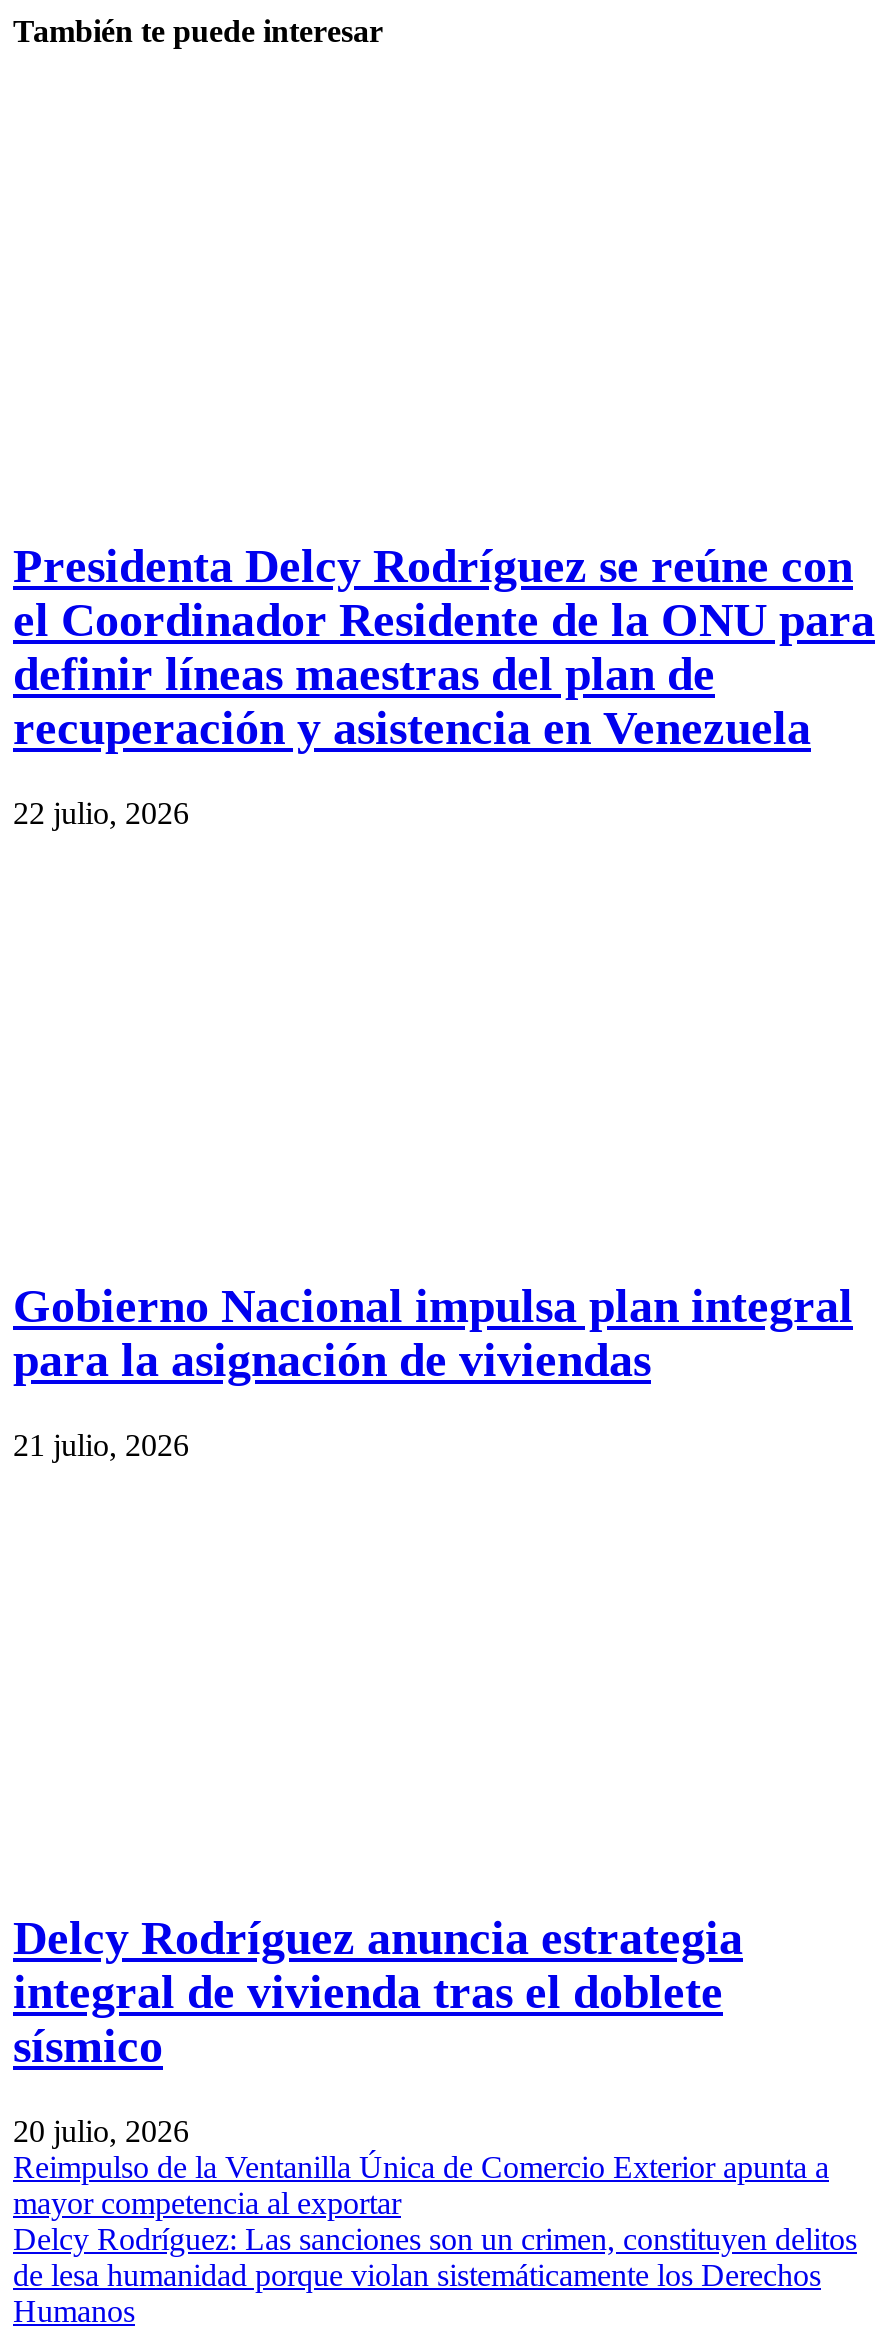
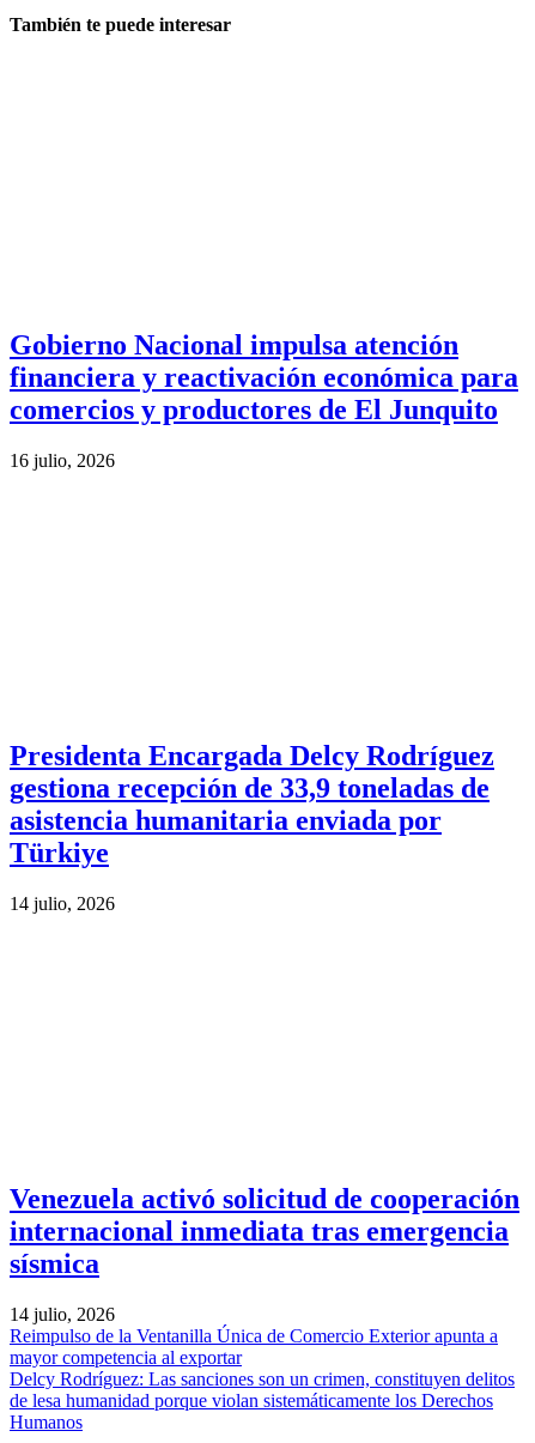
[13,540,875,754] Presidenta Delcy Rodríguez se reúne con | el Coordinador Residente de la ONU para | definir líneas maestras del plan de | recuperación y asistencia en Venezuela -> [10,330,518,425] Gobierno Nacional impulsa atención | financiera y reactivación económica para | comercios y productores de El Junquito
[13,796,189,830] 22 julio, 2026 -> [10,451,115,471] 16 julio, 2026
[13,1280,853,1386] Gobierno Nacional impulsa plan integral | para la asignación de viviendas -> [10,740,494,868] Presidenta Encargada Delcy Rodríguez | gestiona recepción de 33,9 toneladas de | asistencia humanitaria enviada por | Türkiye
[13,1428,189,1462] 21 julio, 2026 -> [10,893,115,914] 14 julio, 2026
[13,1912,743,2072] Delcy Rodríguez anuncia estrategia | integral de vivienda tras el doblete | sísmico -> [10,1183,519,1279] Venezuela activó solicitud de cooperación | internacional inmediata tras emergencia | sísmica
[13,2114,189,2148] 20 julio, 2026 -> [10,1304,115,1324] 14 julio, 2026

